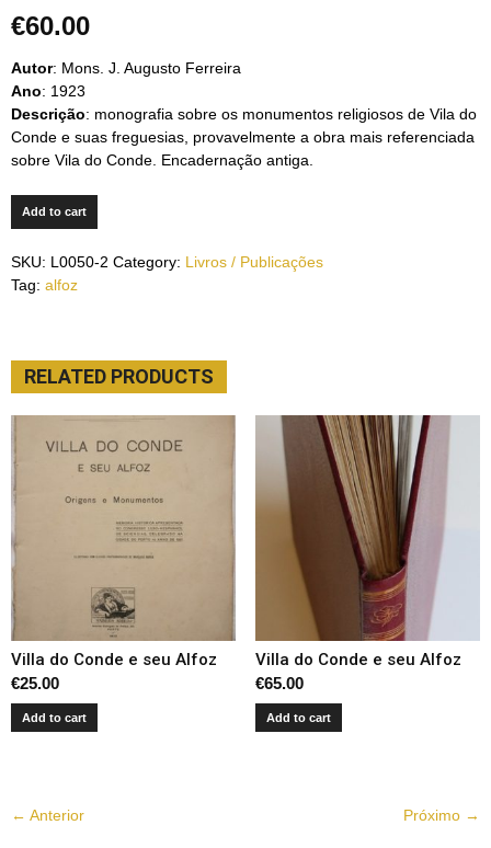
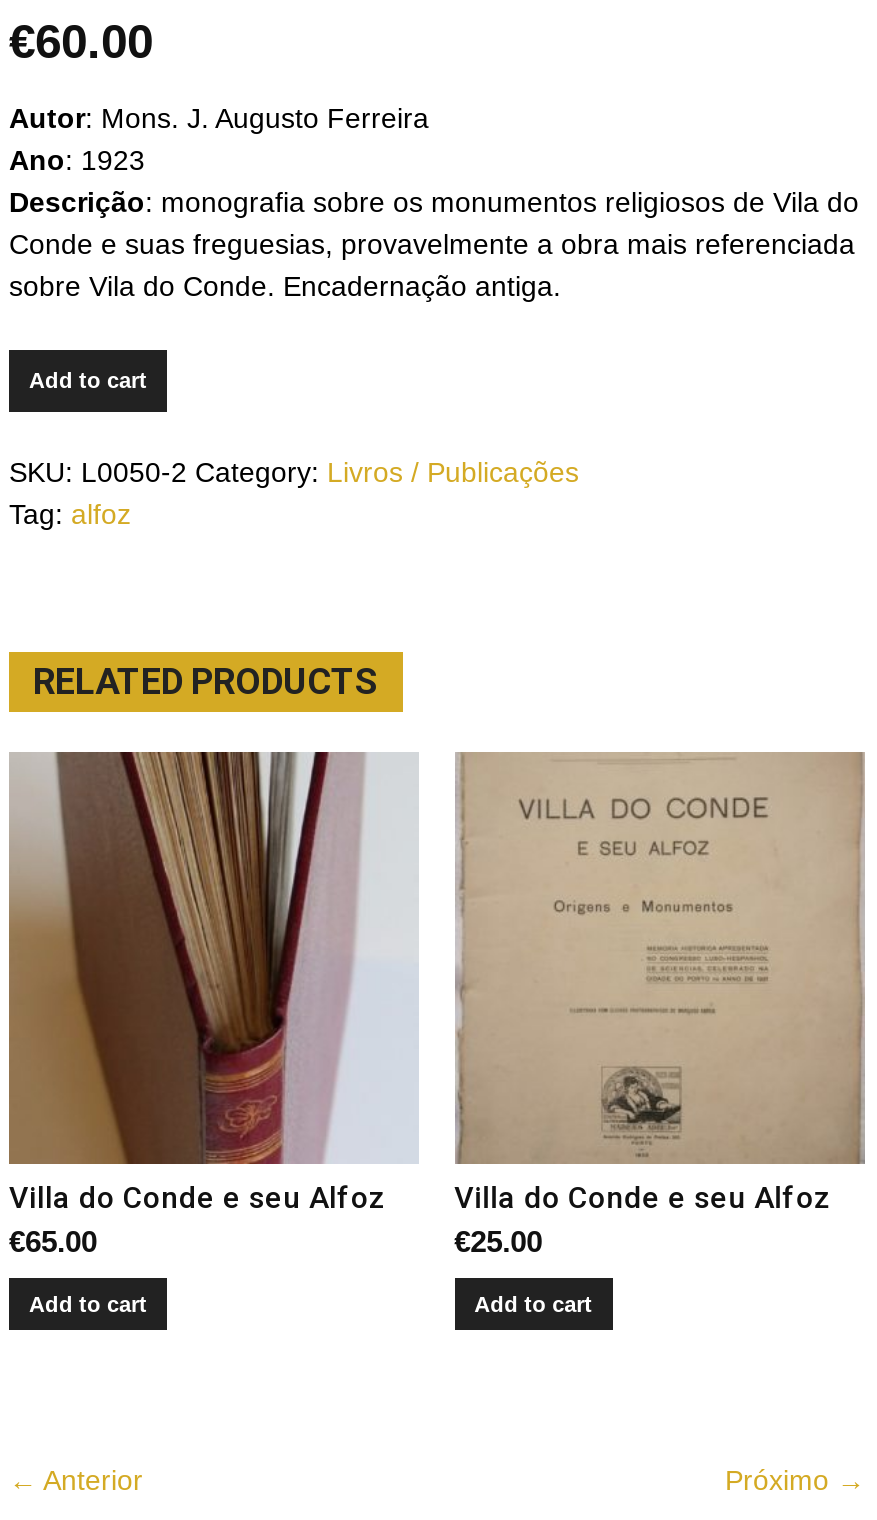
[11,415,236,692] [image] | €25.00 -> [9,752,417,1257] [image] | €65.00
[255,415,479,692] [image] | €65.00 -> [454,752,865,1257] [image] | €25.00

